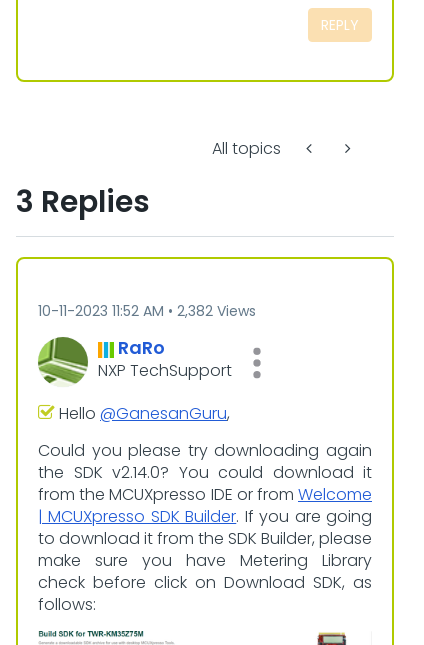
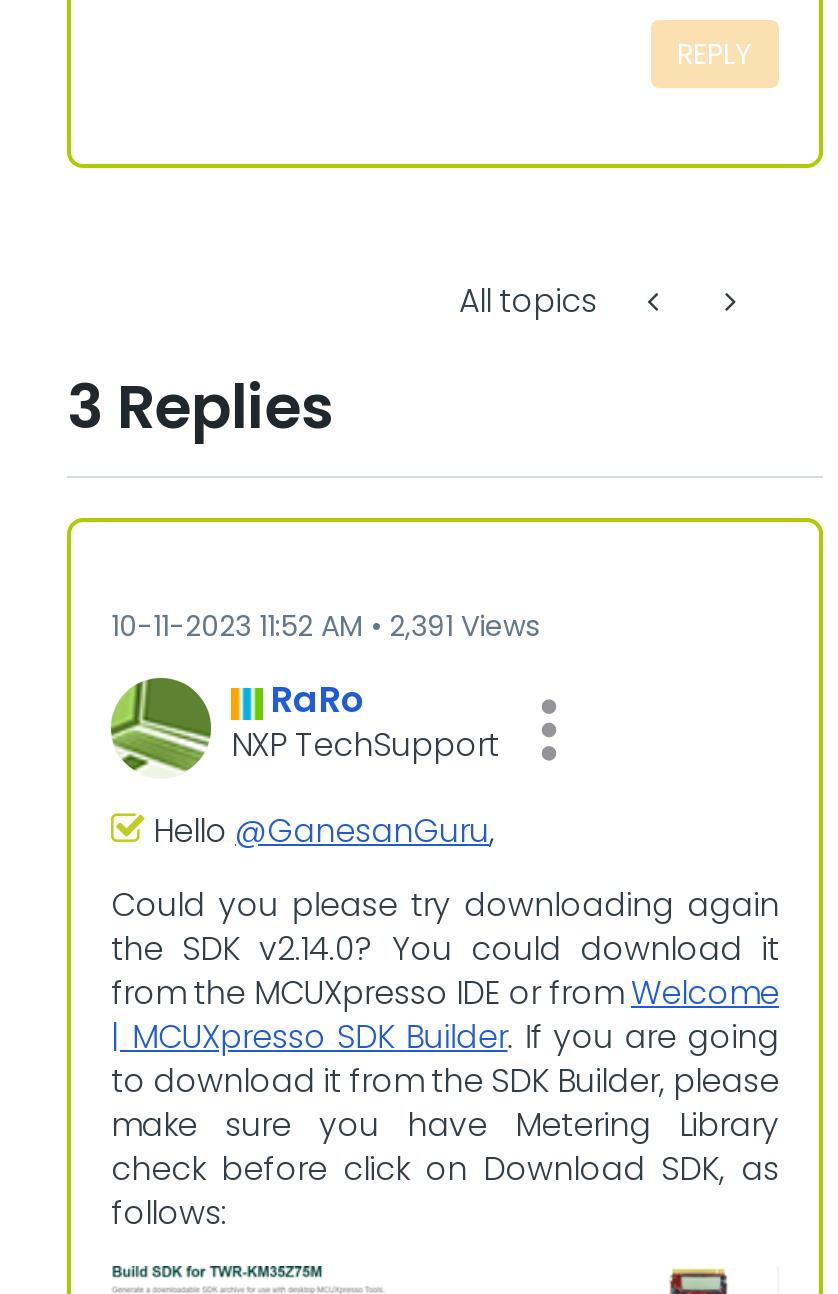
[38,301,256,321] 10-11-2023 11:52 AM 2,382 Views -> [111,607,539,647] 10-11-2023 11:52 AM 2,391 Views

